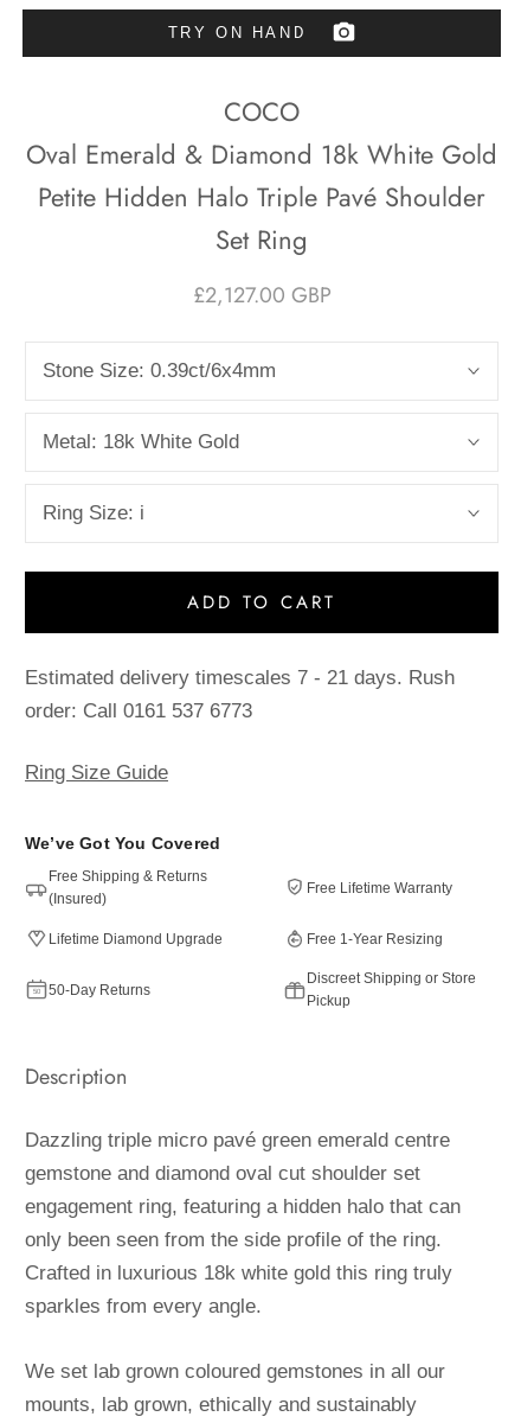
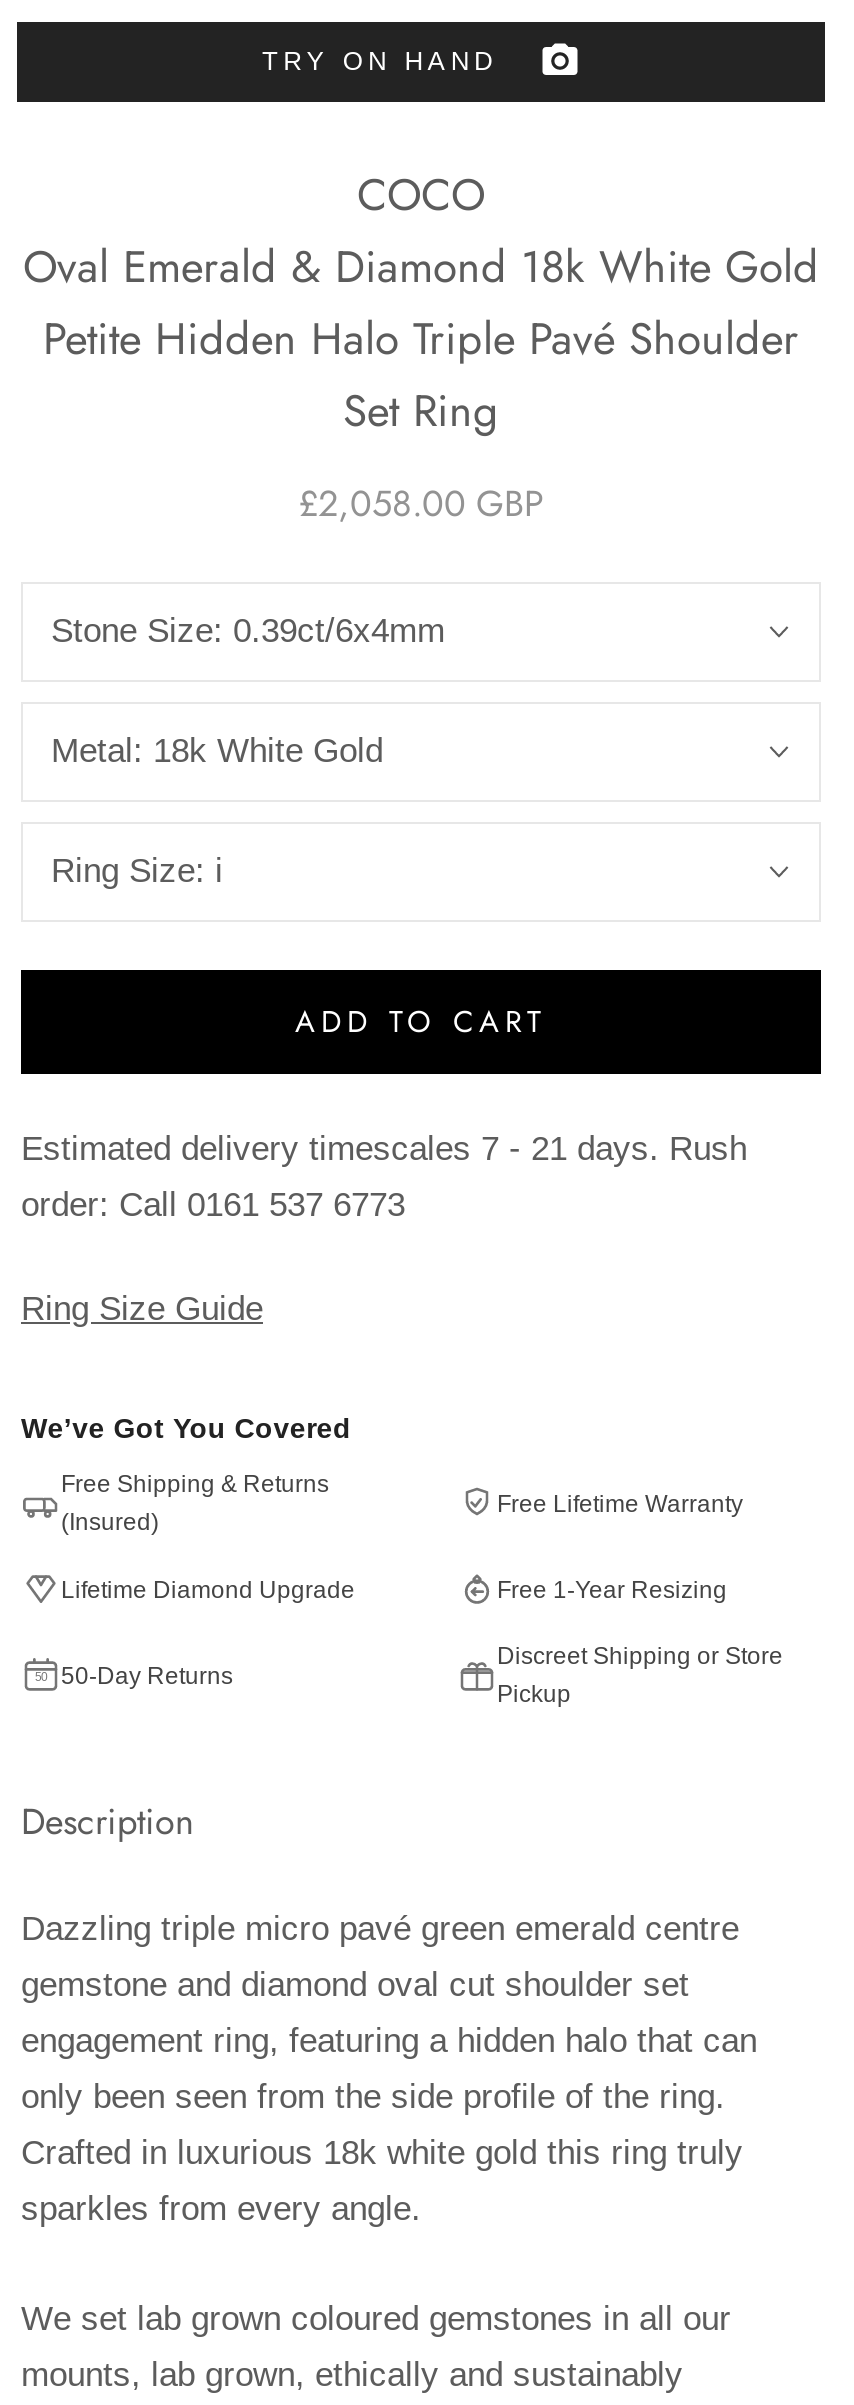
[192,280,331,311] £2,127.00 GBP -> [298,479,544,531] £2,058.00 GBP

